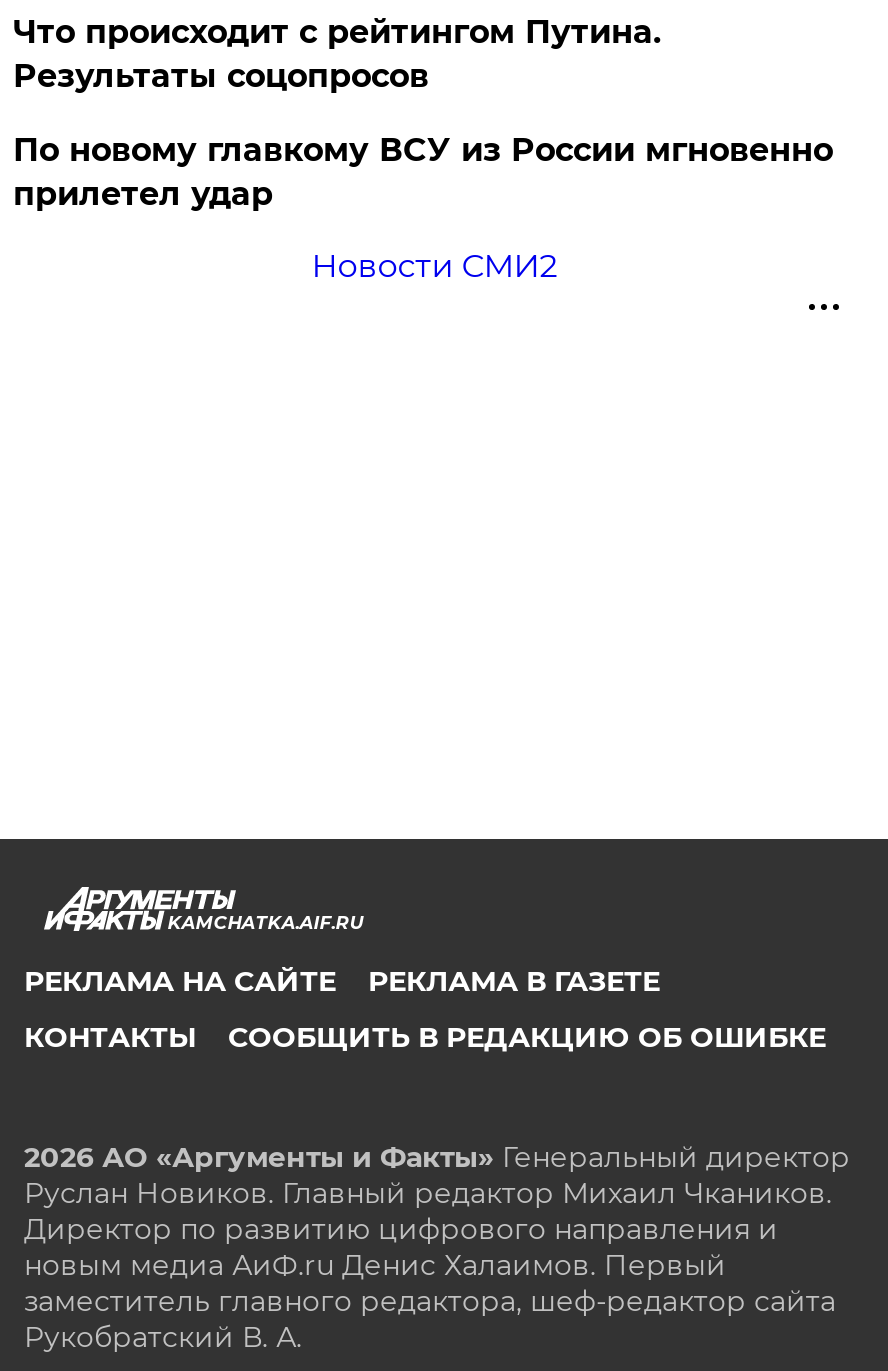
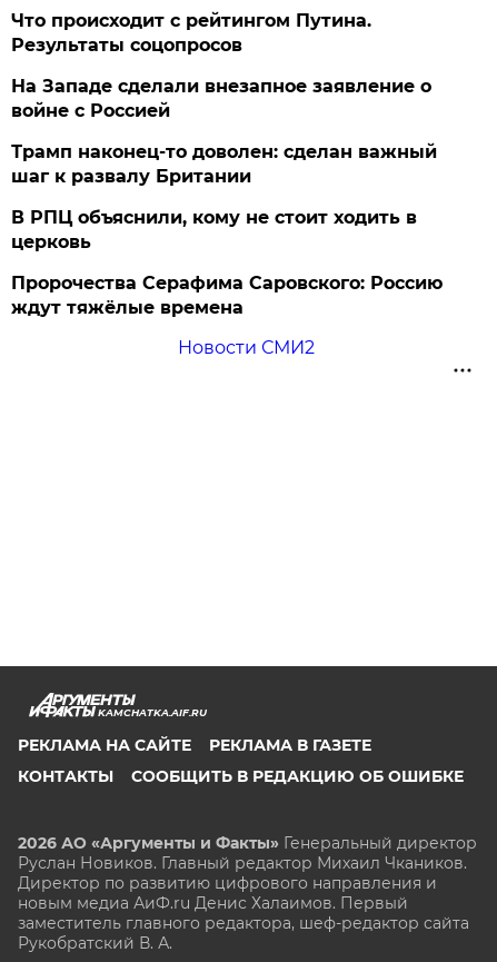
[13,131,833,213] По новому главкому ВСУ из России мгновенно | прилетел удар -> [12,76,443,318] На Западе сделали внезапное заявление о | войне с Россией | Трамп наконец-то доволен: сделан важный | шаг к развалу Британии | В РПЦ объяснили, кому не стоит ходить в | церковь | Пророчества Серафима Саровского: Россию | ждут тяжёлые времена

